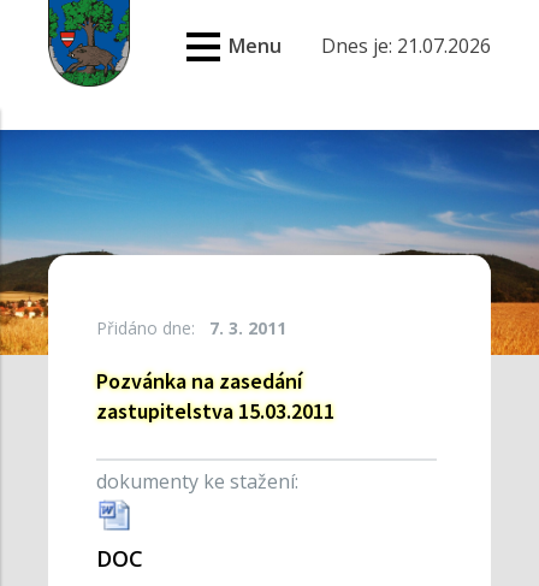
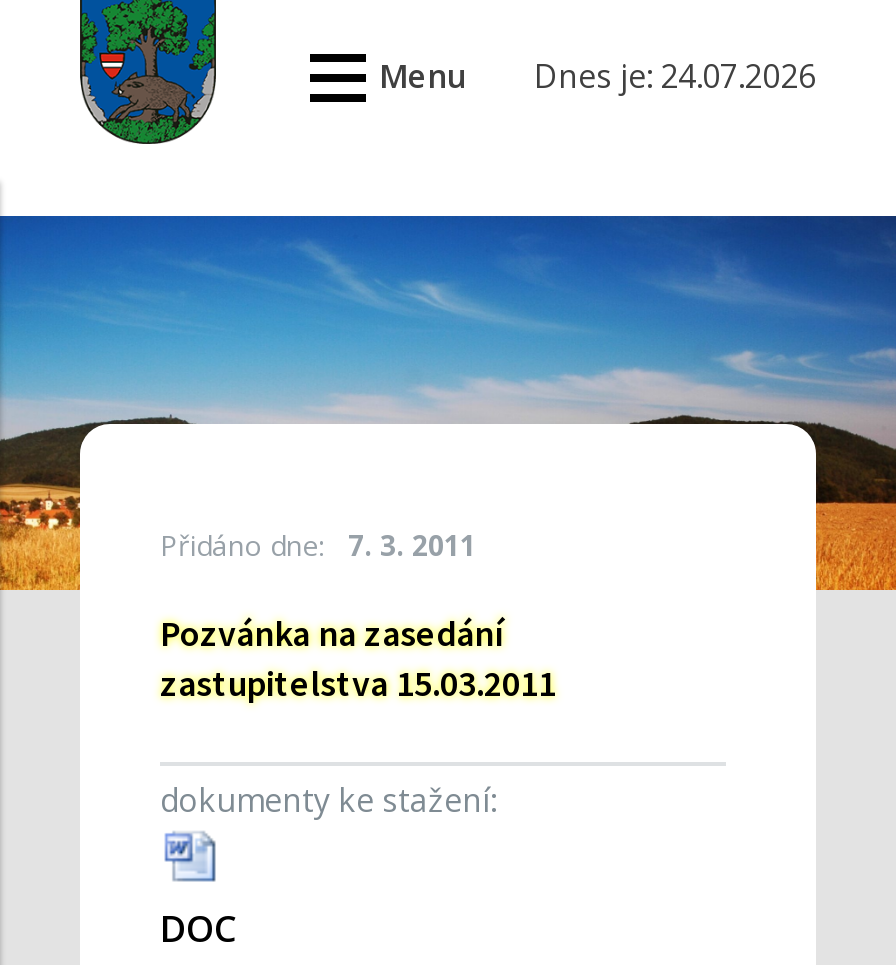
[228,33,491,59] Menu Dnes je: 21.07.2026 -> [379,54,816,98] Menu Dnes je: 24.07.2026

